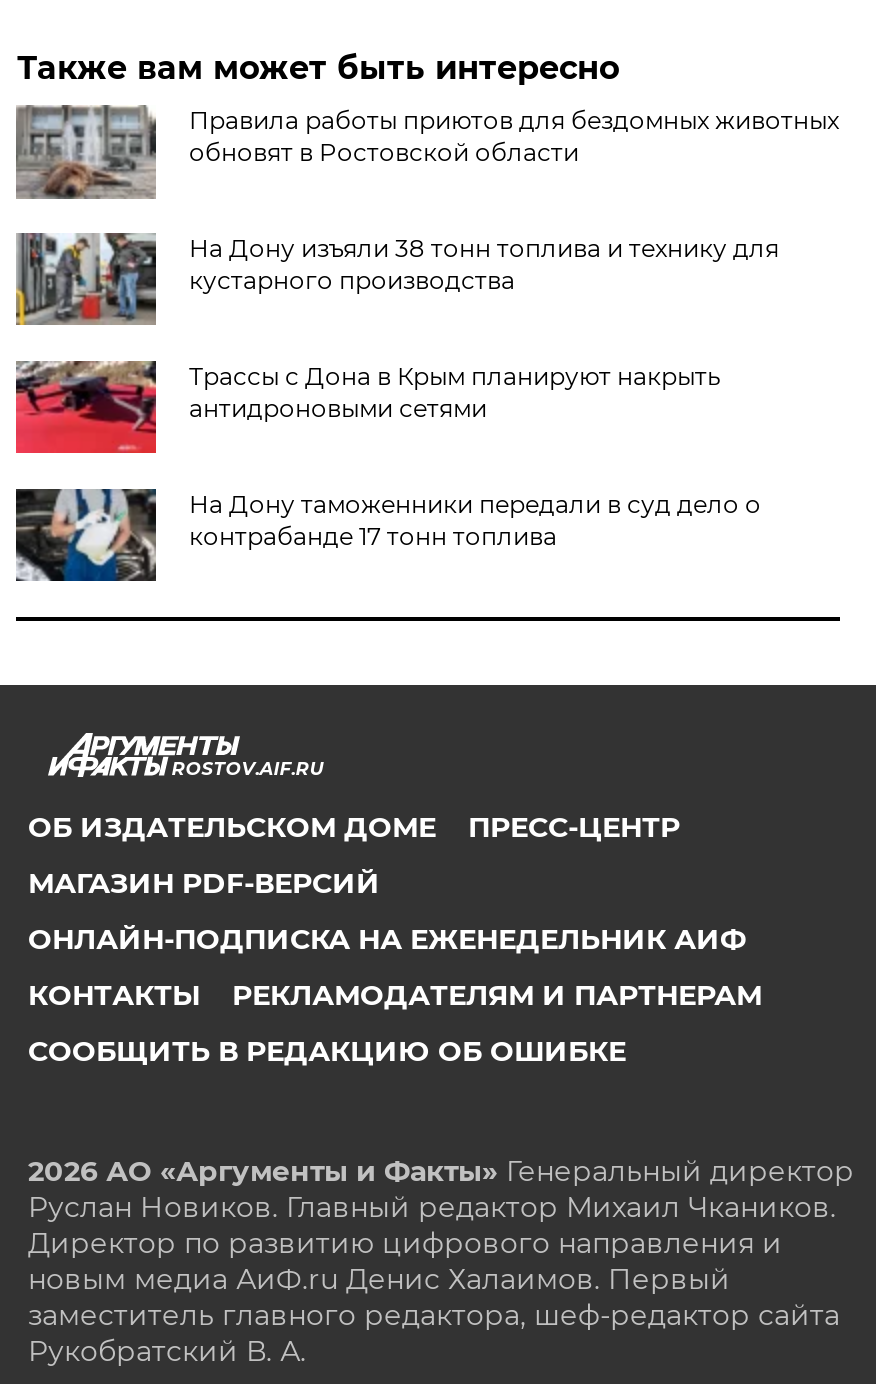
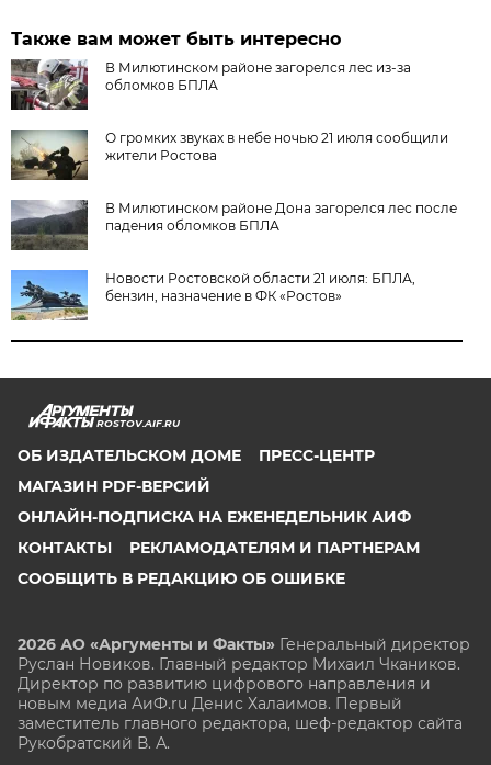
[14,105,839,201] [image] | Правила работы приютов для бездомных животных | обновят в Ростовской области -> [10,59,411,111] [image] | В Милютинском районе загорелся лес из-за | обломков БПЛА
[14,233,779,327] [image] | На Дону изъяли 38 тонн топлива и технику для | кустарного производства -> [10,128,449,181] [image] | О громких звуках в небе ночью 21 июля сообщили | жители Ростова
[14,359,721,455] [image] | Трассы с Дона в Крым планируют накрыть | антидроновыми сетями -> [10,200,457,251] [image] | В Милютинском районе Дона загорелся лес после | падения обломков БПЛА
[14,487,761,583] [image] | На Дону таможенники передали в суд дело о | контрабанде 17 тонн топлива -> [10,269,416,320] [image] | Новости Ростовской области 21 июля: БПЛА, | бензин, назначение в ФК «Ростов»

